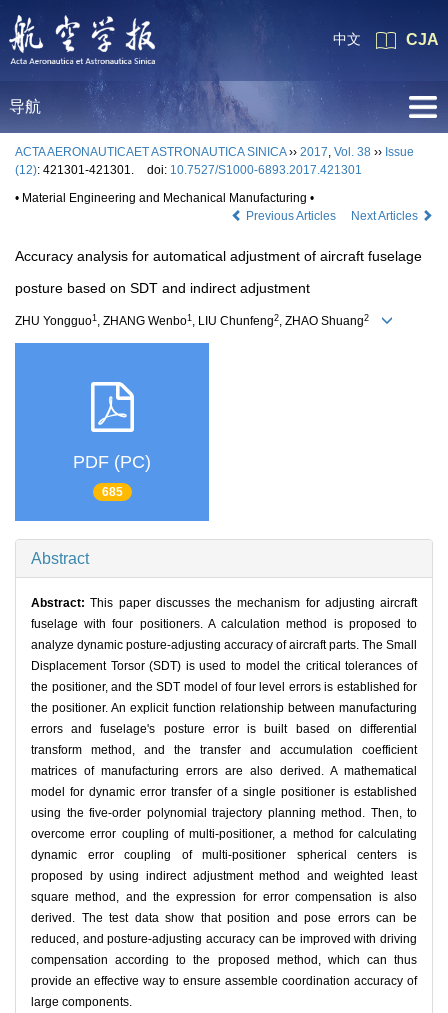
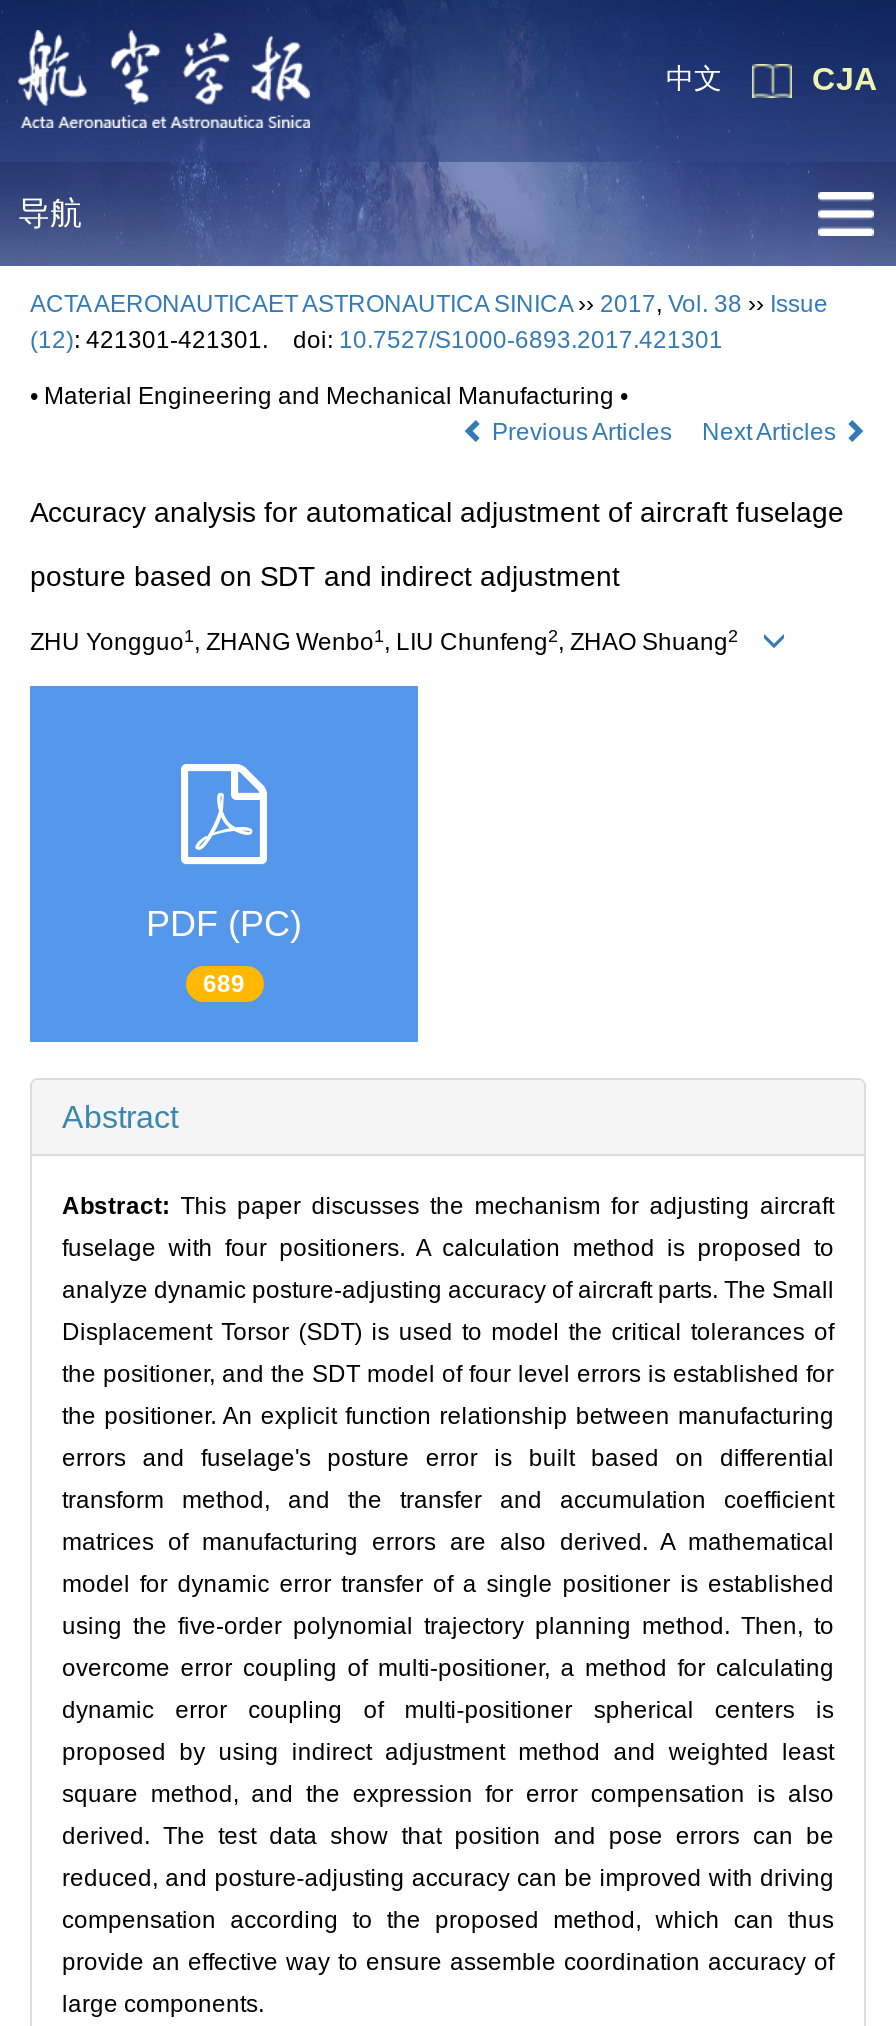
[101,485,122,499] 685 -> [203,969,245,997] 689

